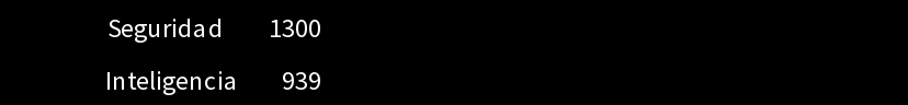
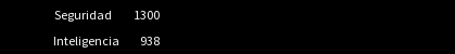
[105,62,321,95] Inteligencia 939 -> [53,32,160,48] Inteligencia 938

